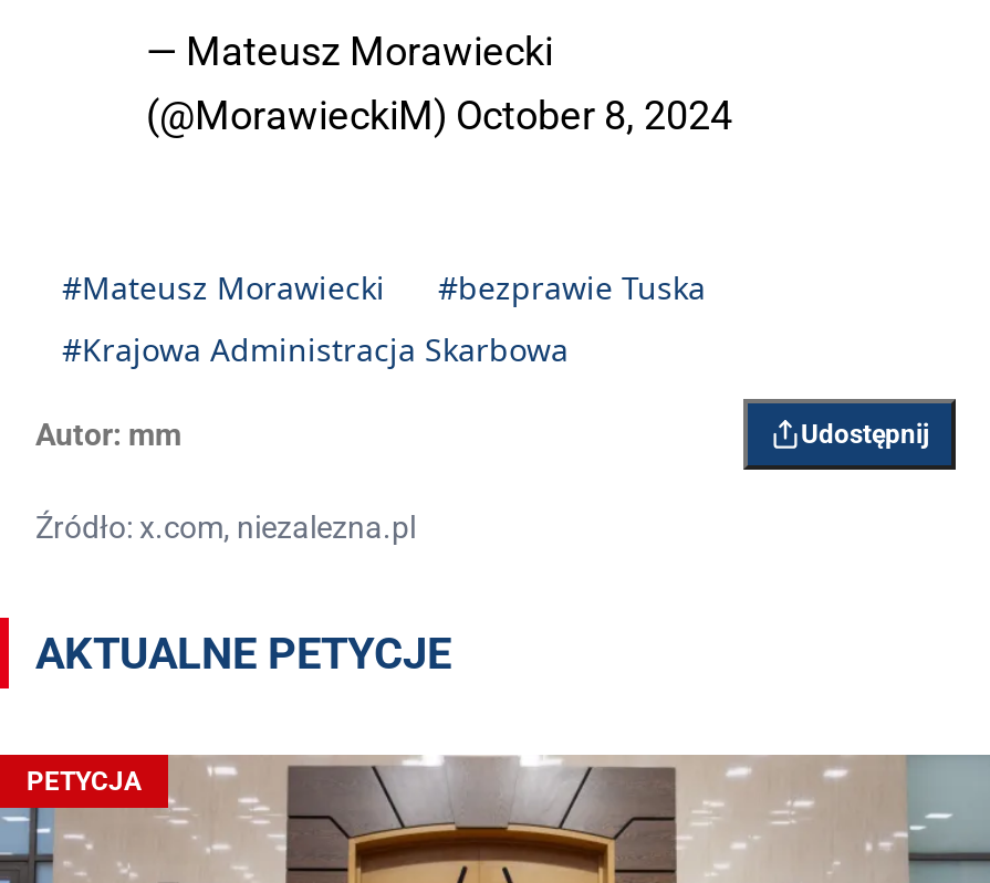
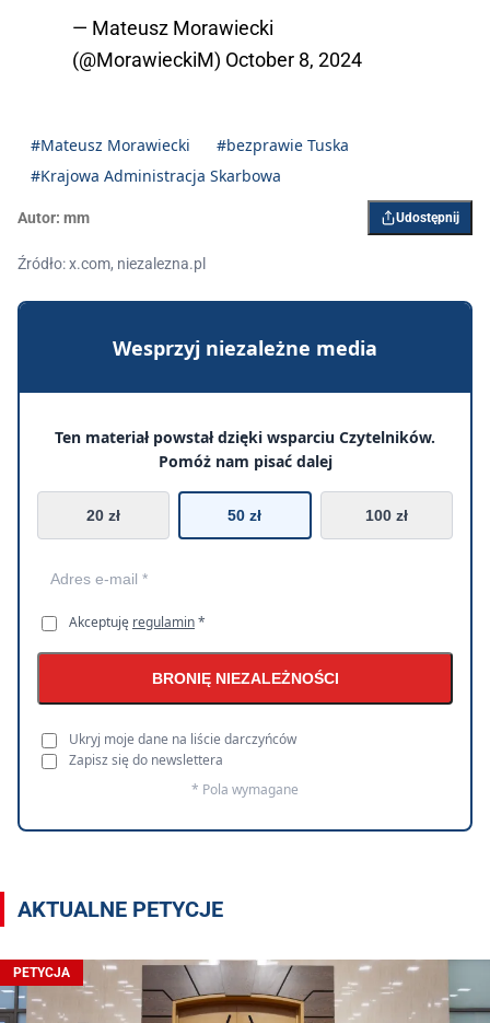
none -> [16,300,474,833] [image] | Wesprzyj niezależne media | Ten materiał powstał dzięki wsparciu Czytelników. | Pomóż nam pisać dalej | 20 zł | 50 zł | 100 zł
none -> [69,613,339,799] Akceptuję regulamin * | BRONIĘ NIEZALEŻNOŚCI | Ukryj moje dane na liście darczyńców | Zapisz się do newslettera | * Pola wymagane

